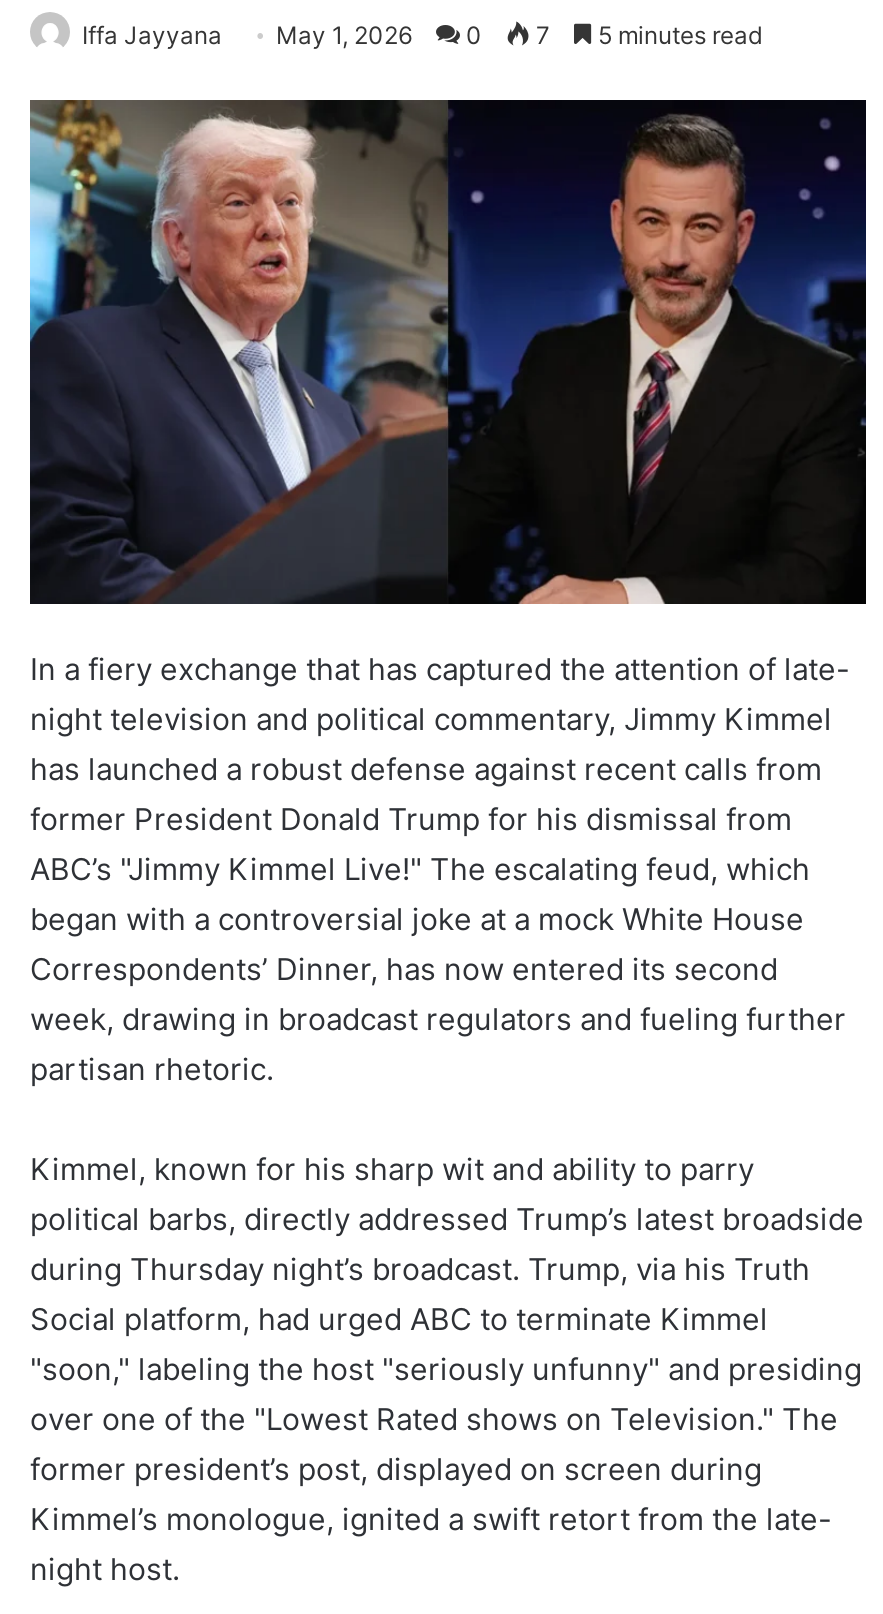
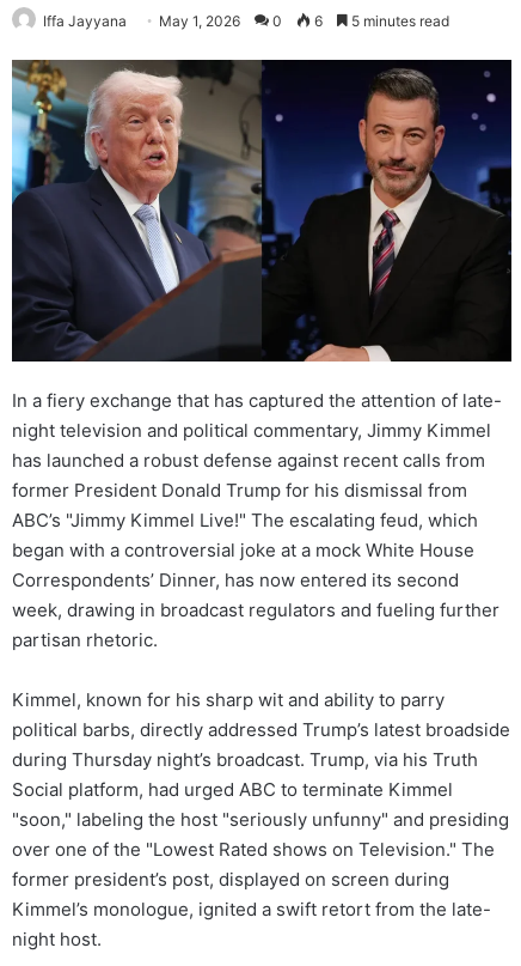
[82,20,762,50] Iffa Jayyana May 1, 2026 0 7 5 minutes read -> [43,12,449,30] Iffa Jayyana May 1, 2026 0 6 5 minutes read

